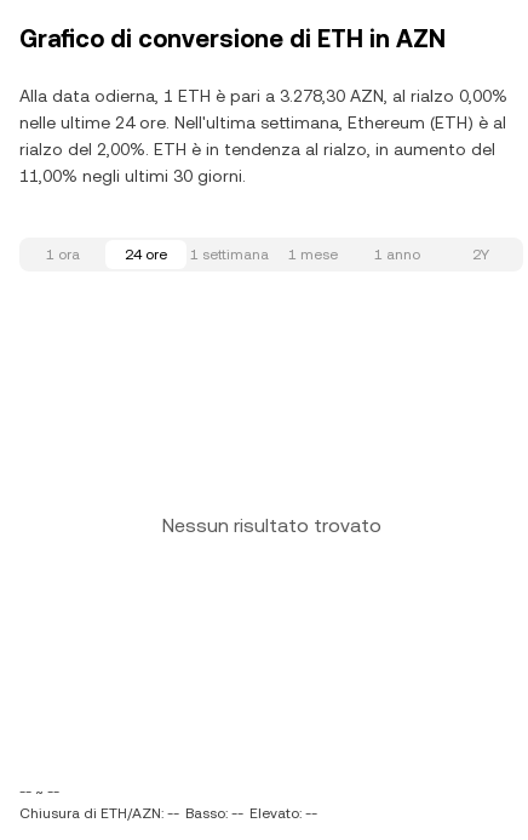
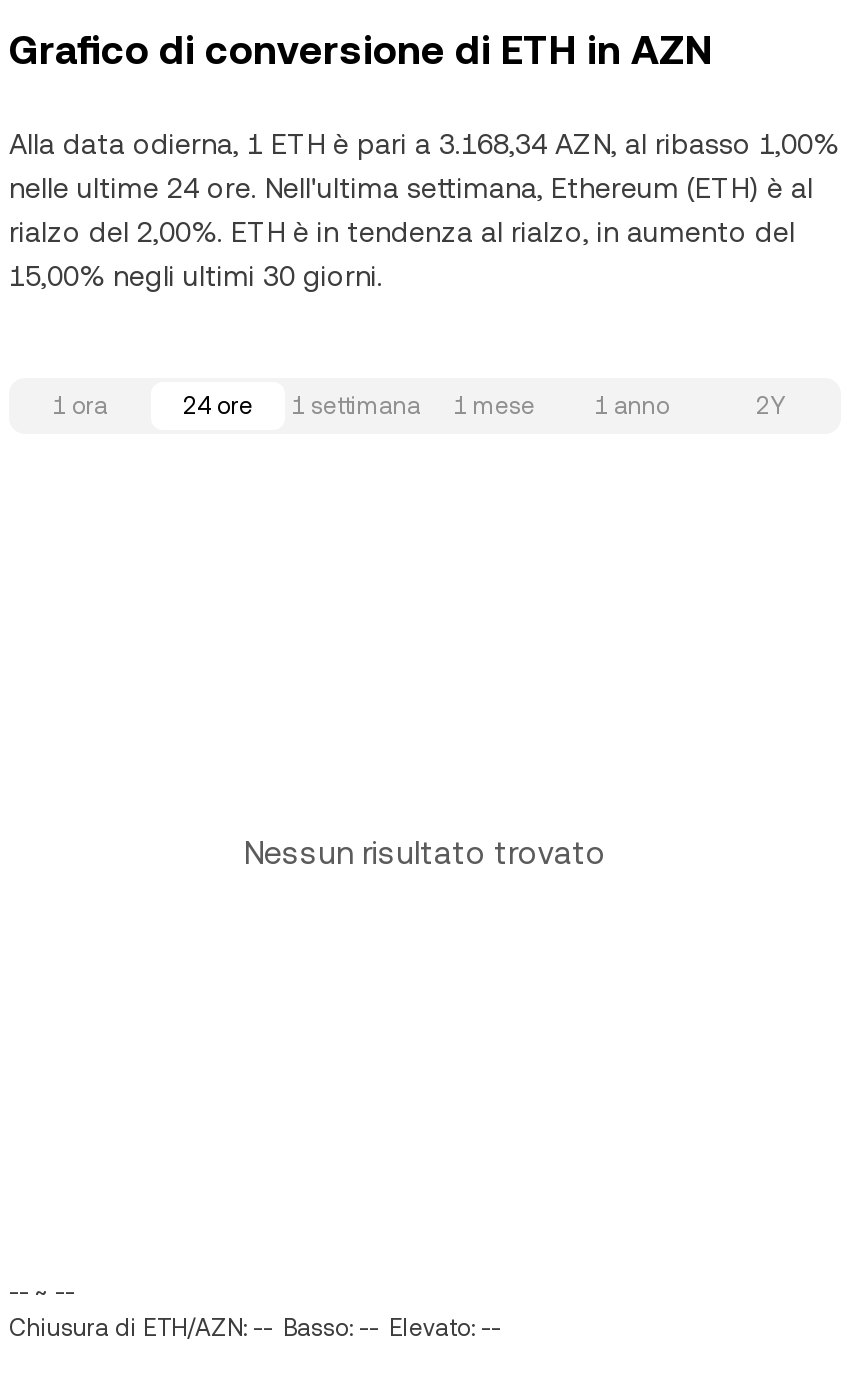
[19,86,507,105] Alla data odierna, 1 ETH è pari a 3.278,30 AZN, al rialzo 0,00% -> [9,128,839,160] Alla data odierna, 1 ETH è pari a 3.168,34 AZN, al ribasso 1,00%
[19,166,246,185] 11,00% negli ultimi 30 giorni. -> [9,260,383,292] 15,00% negli ultimi 30 giorni.

